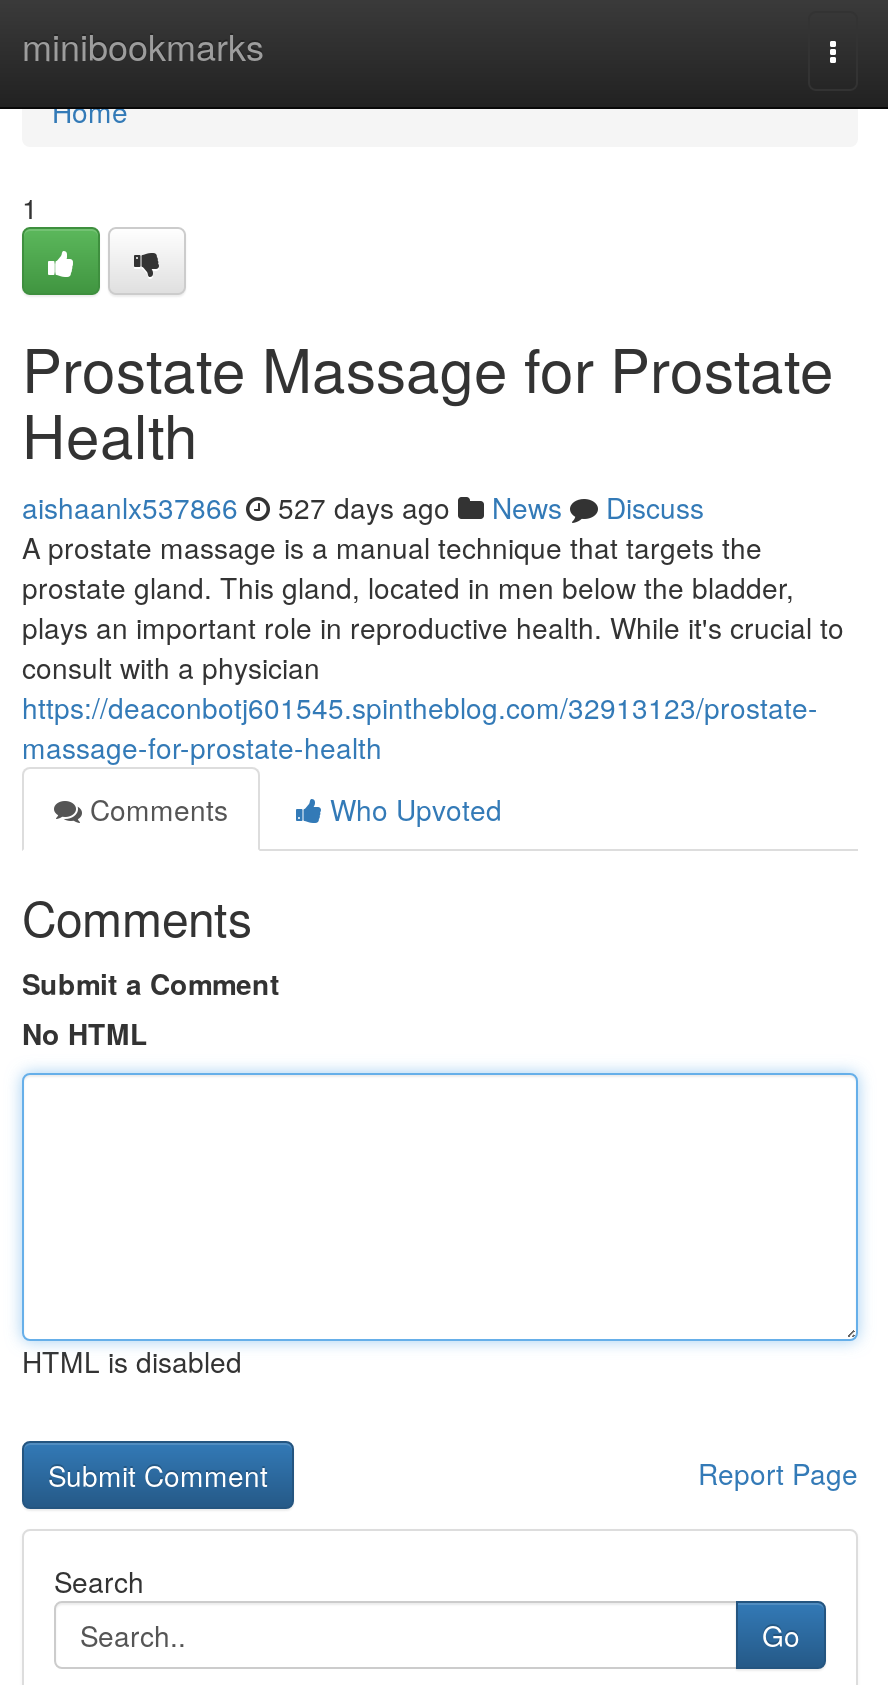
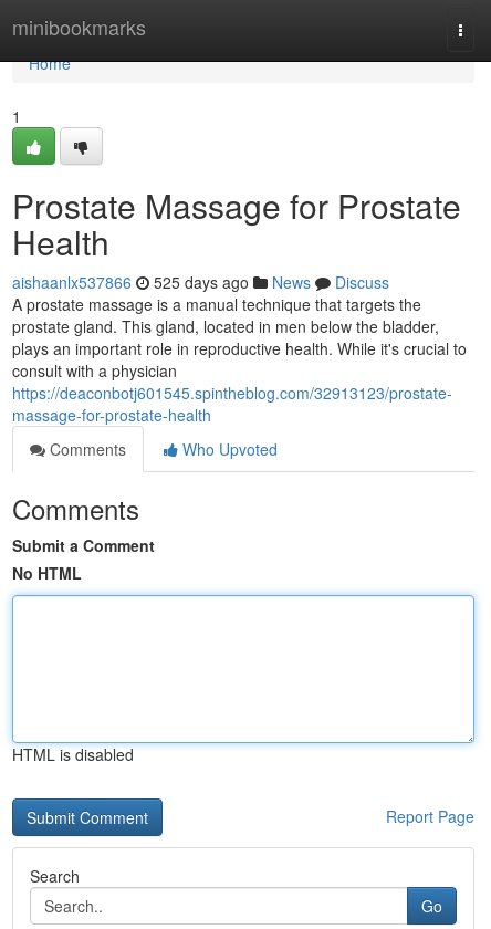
[22,487,704,527] aishaanlx537866 527 days ago News Discuss -> [12,271,389,293] aishaanlx537866 525 days ago News Discuss

